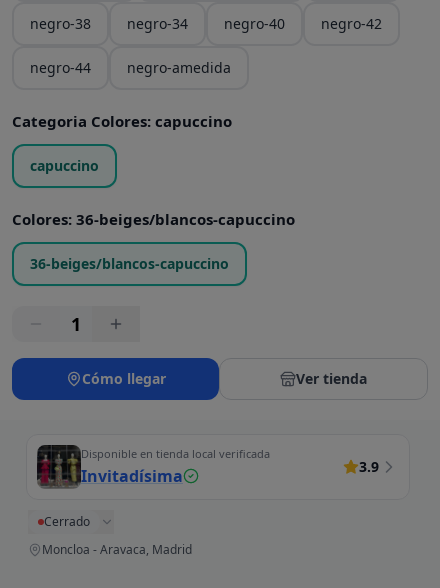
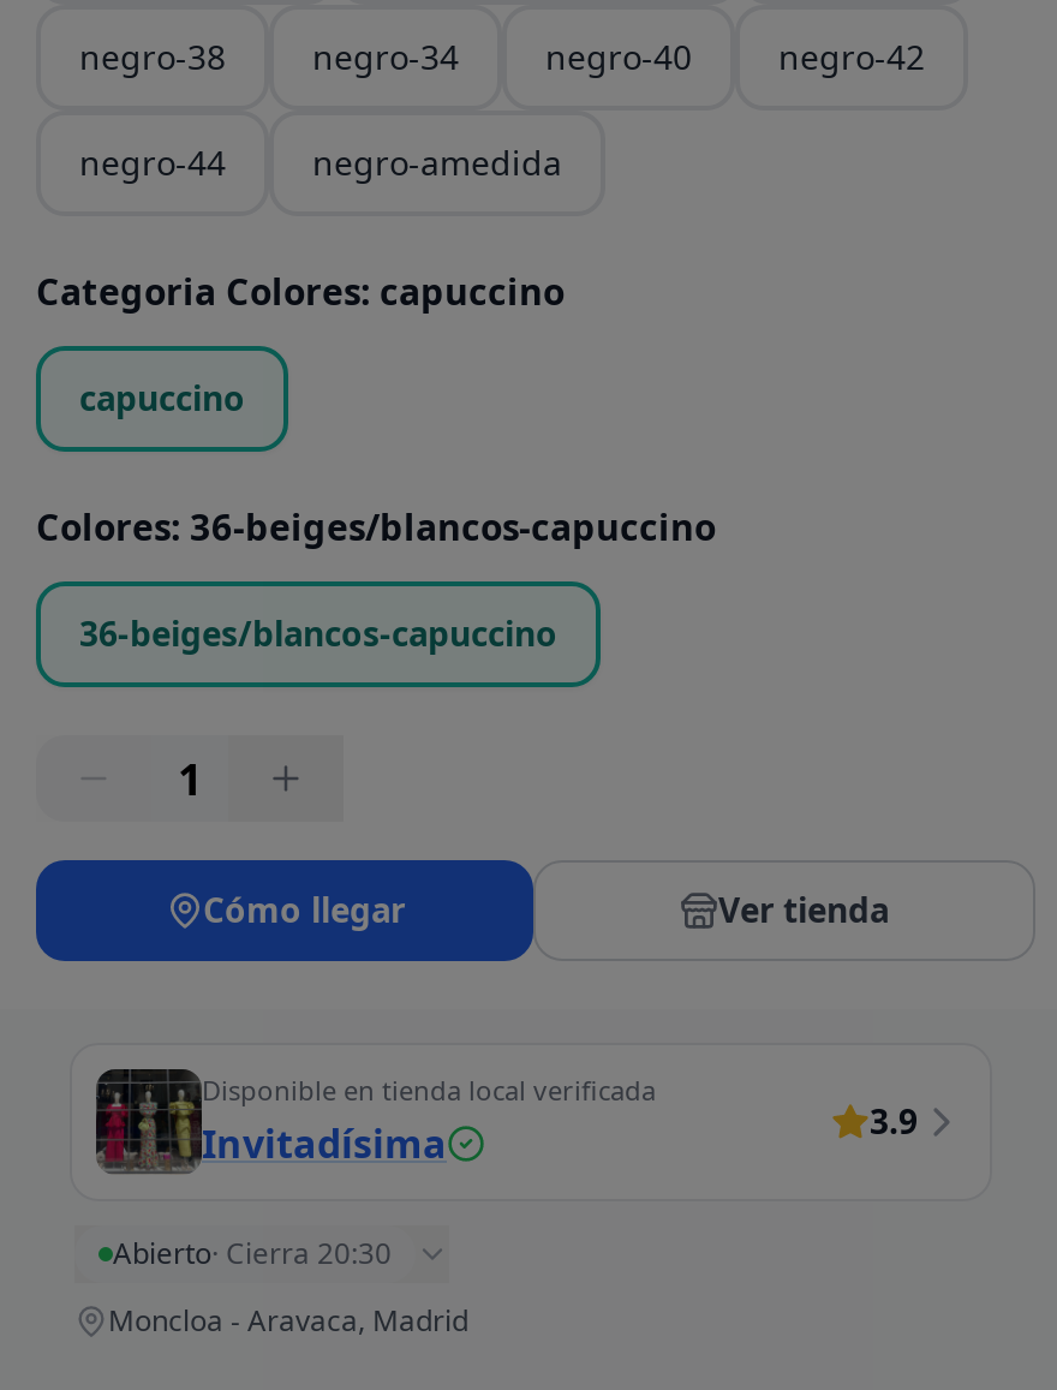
[44,513,90,530] Cerrado -> [113,1233,392,1274] Abierto · Cierra 20:30

